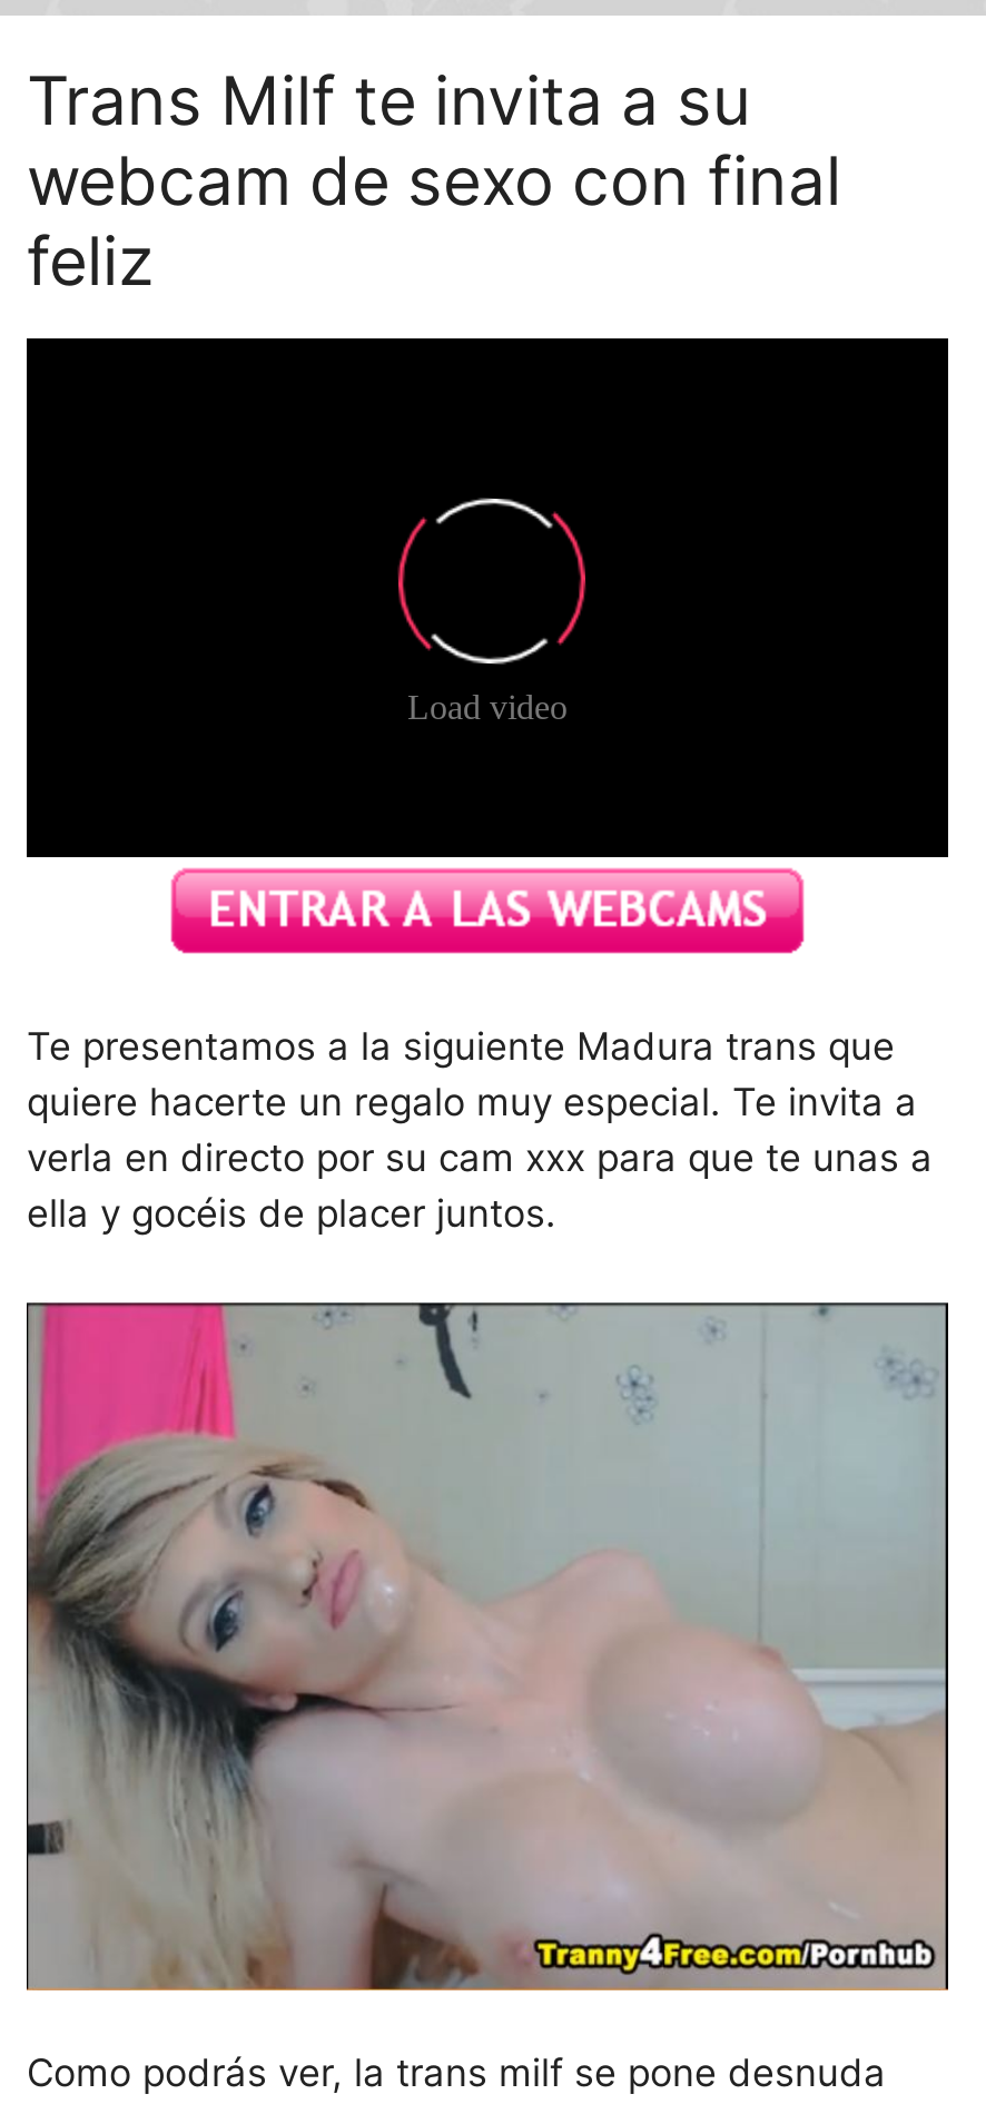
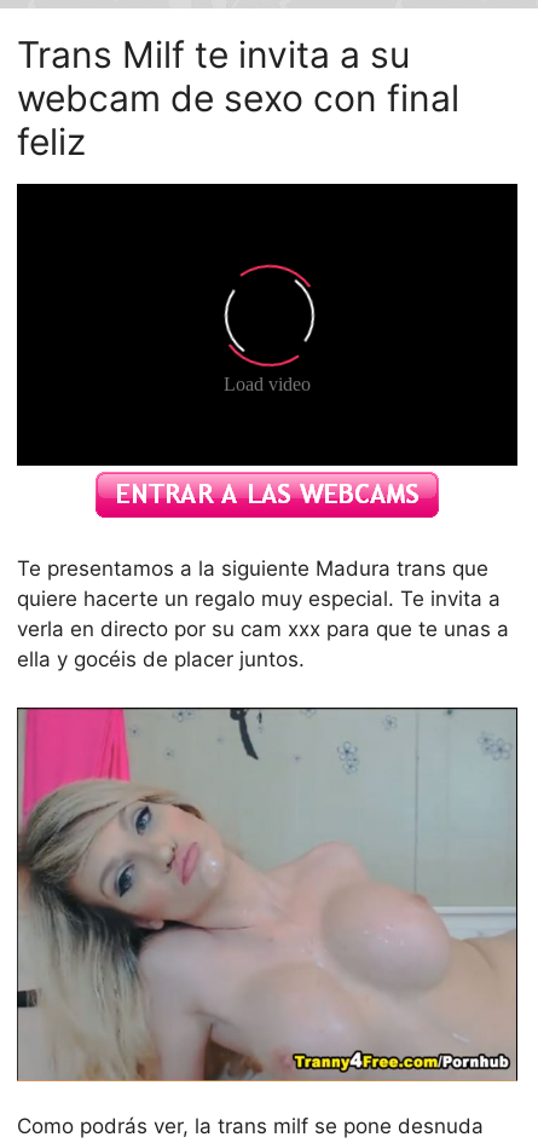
[396,488,588,675] [image] -> [219,264,320,368] [image]

